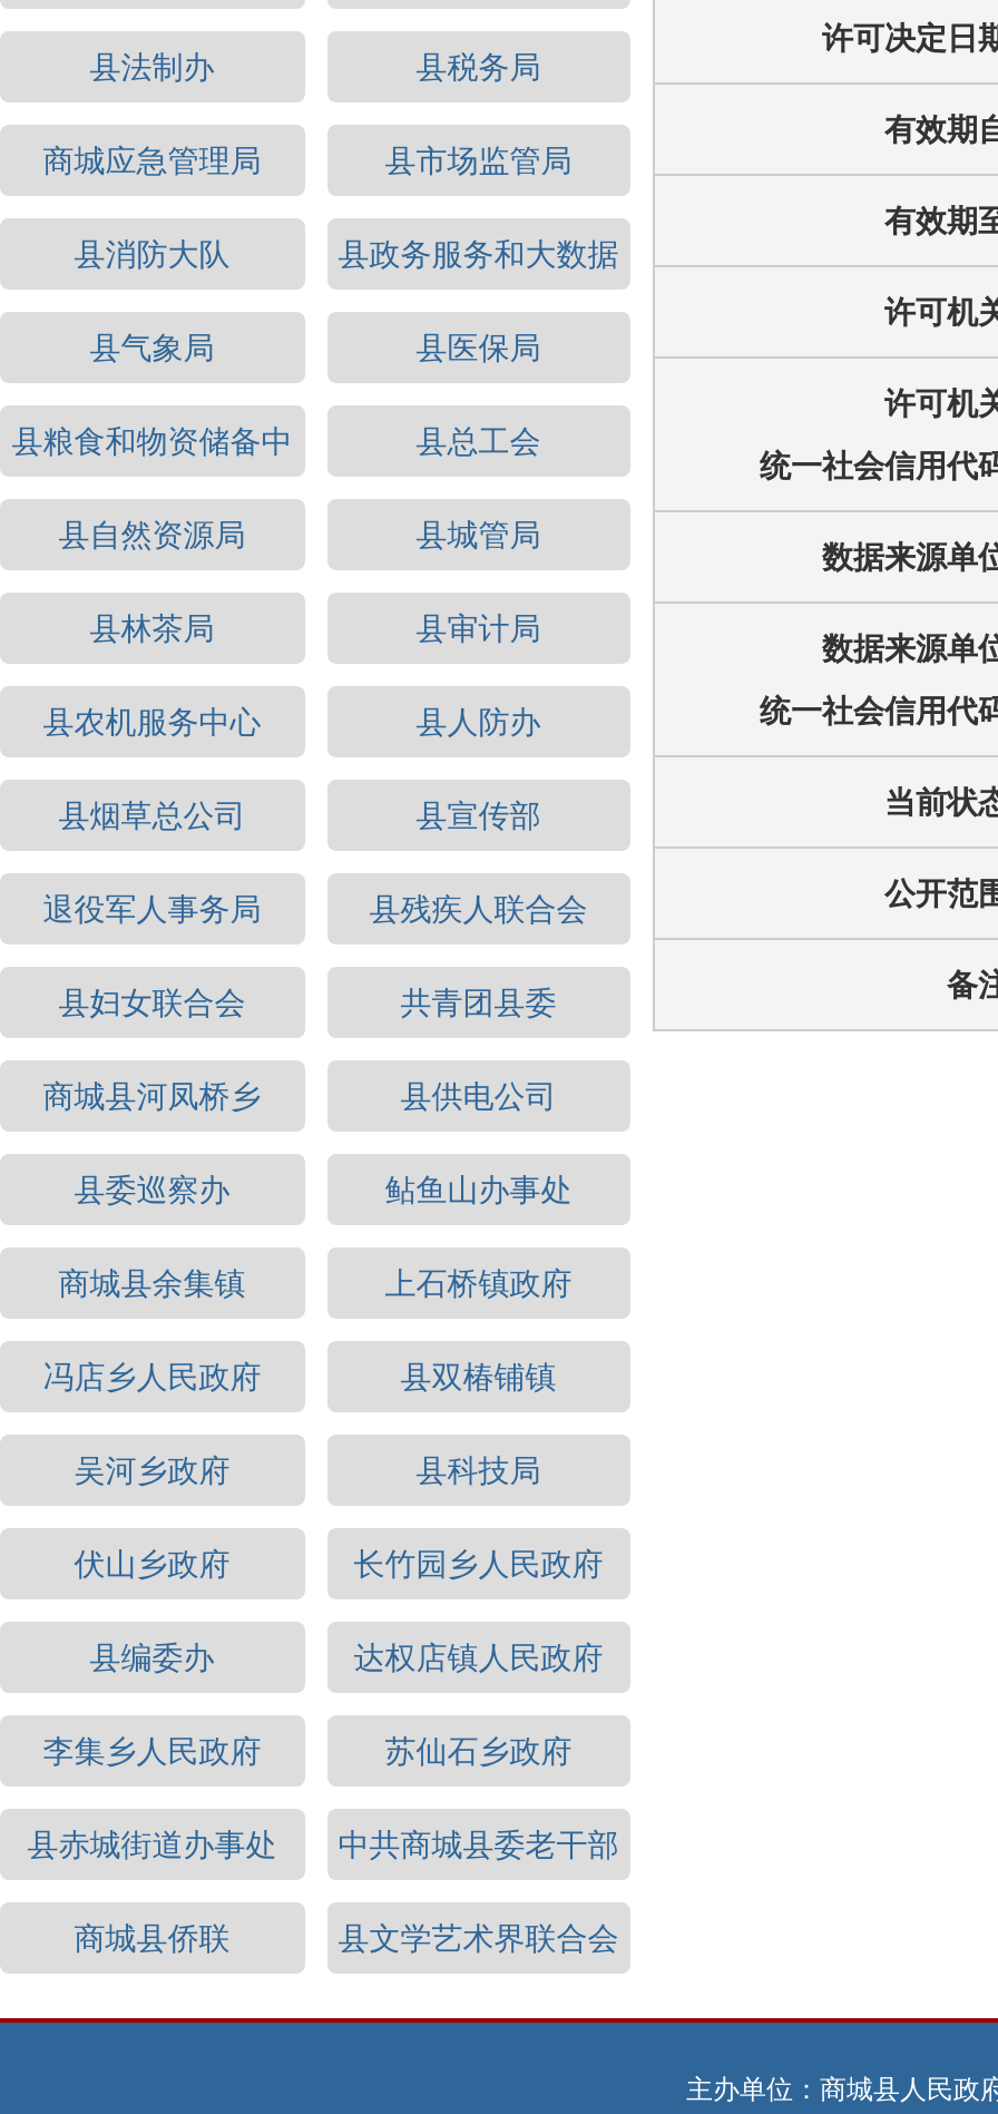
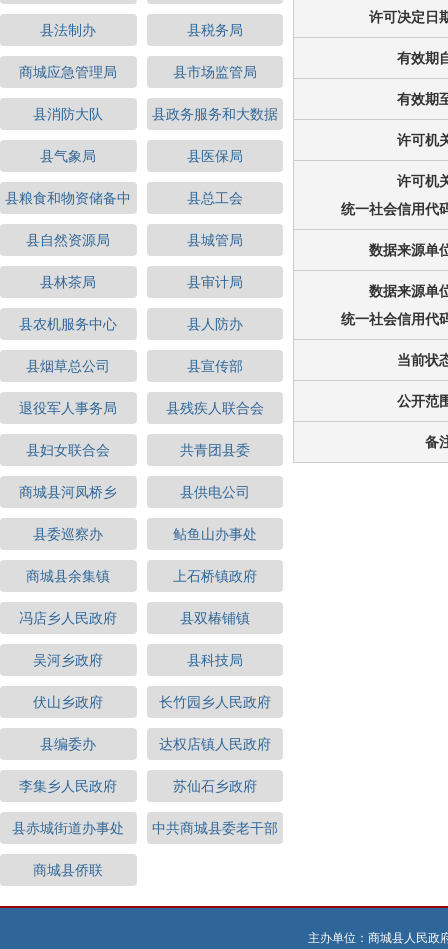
[338,1920,619,1956] 县文学艺术界联合会 -> none

